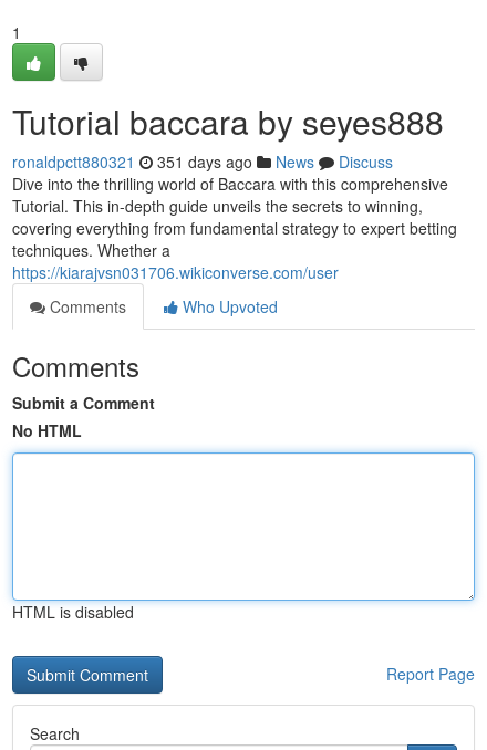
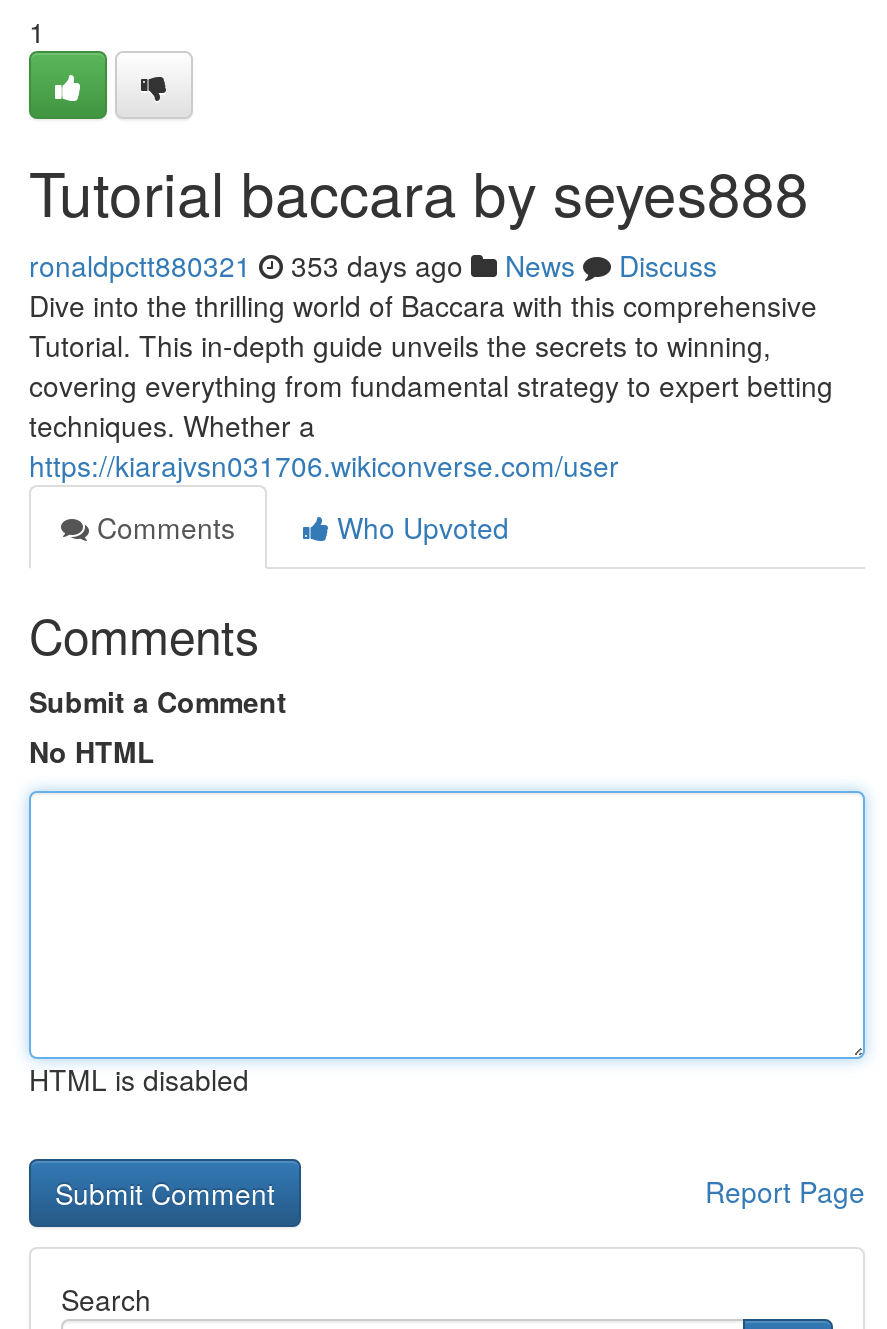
[12,150,393,173] ronaldpctt880321 351 days ago News Discuss -> [29,245,717,285] ronaldpctt880321 353 days ago News Discuss

